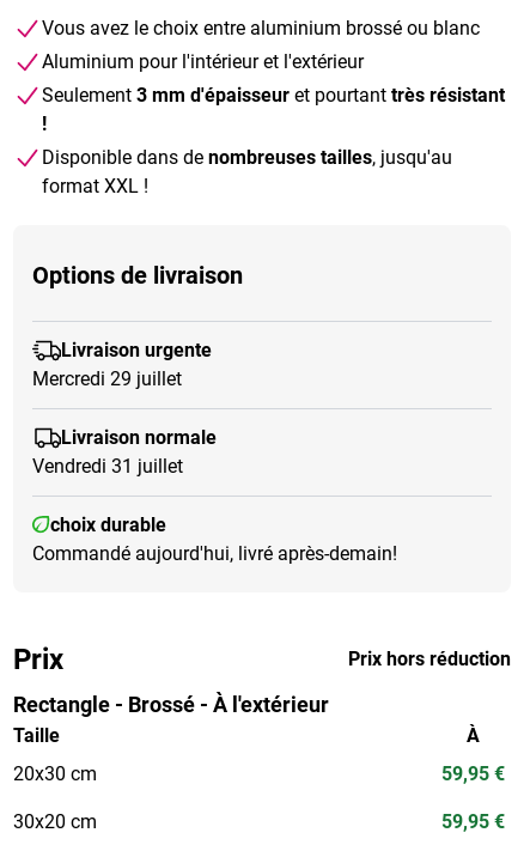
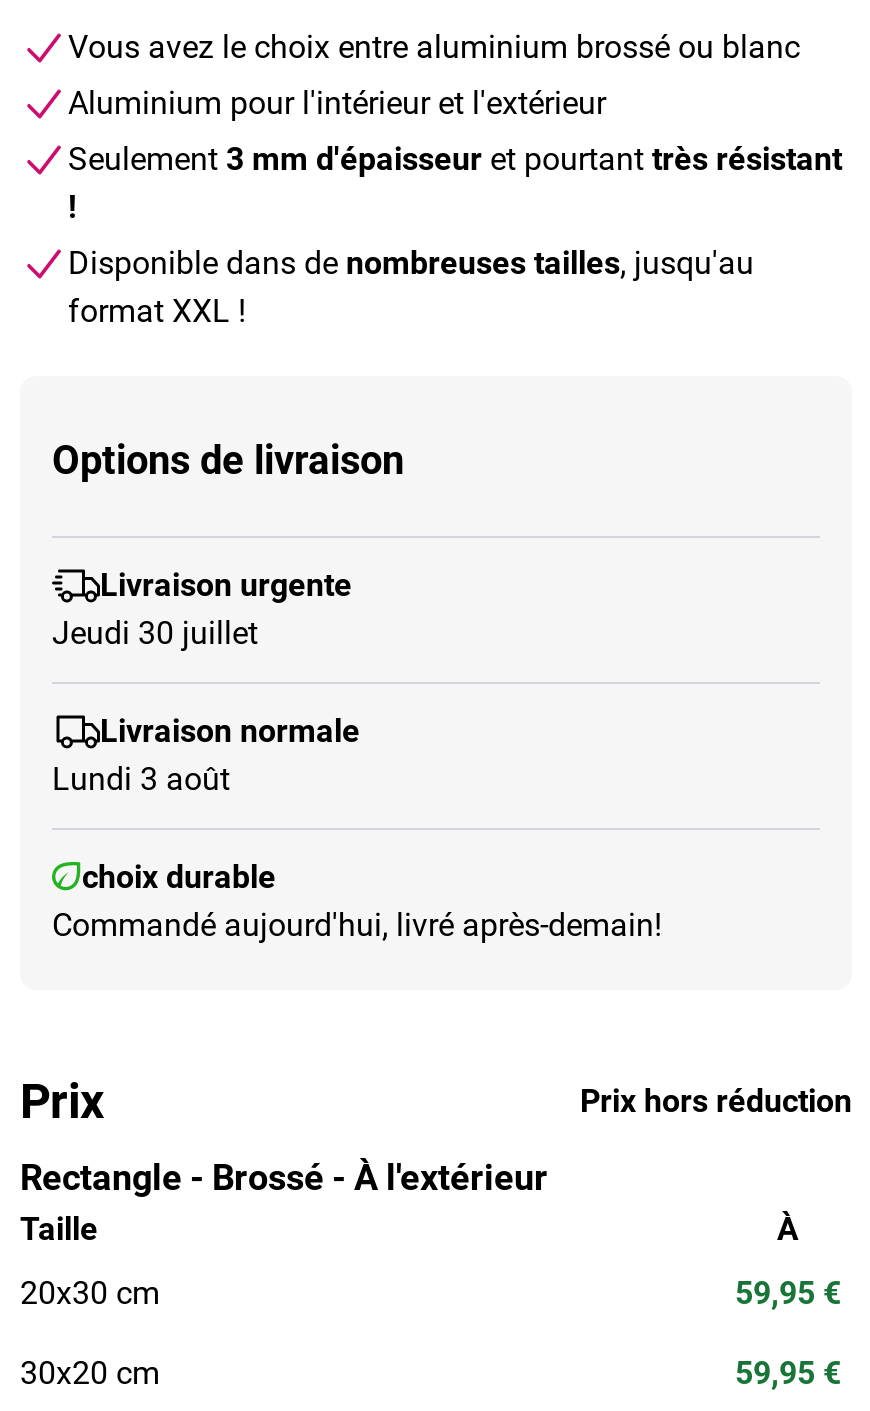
[32,367,182,390] Mercredi 29 juillet -> [52,613,258,651] Jeudi 30 juillet
[32,454,183,477] Vendredi 31 juillet -> [52,759,230,797] Lundi 3 août

